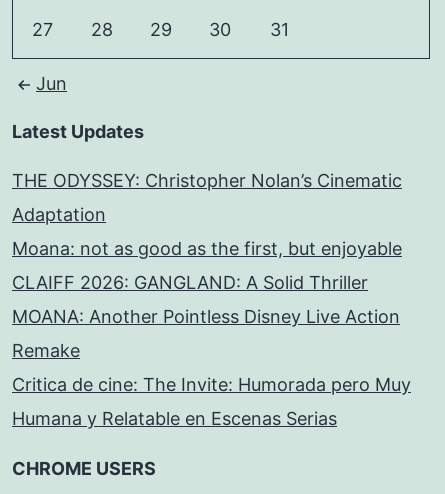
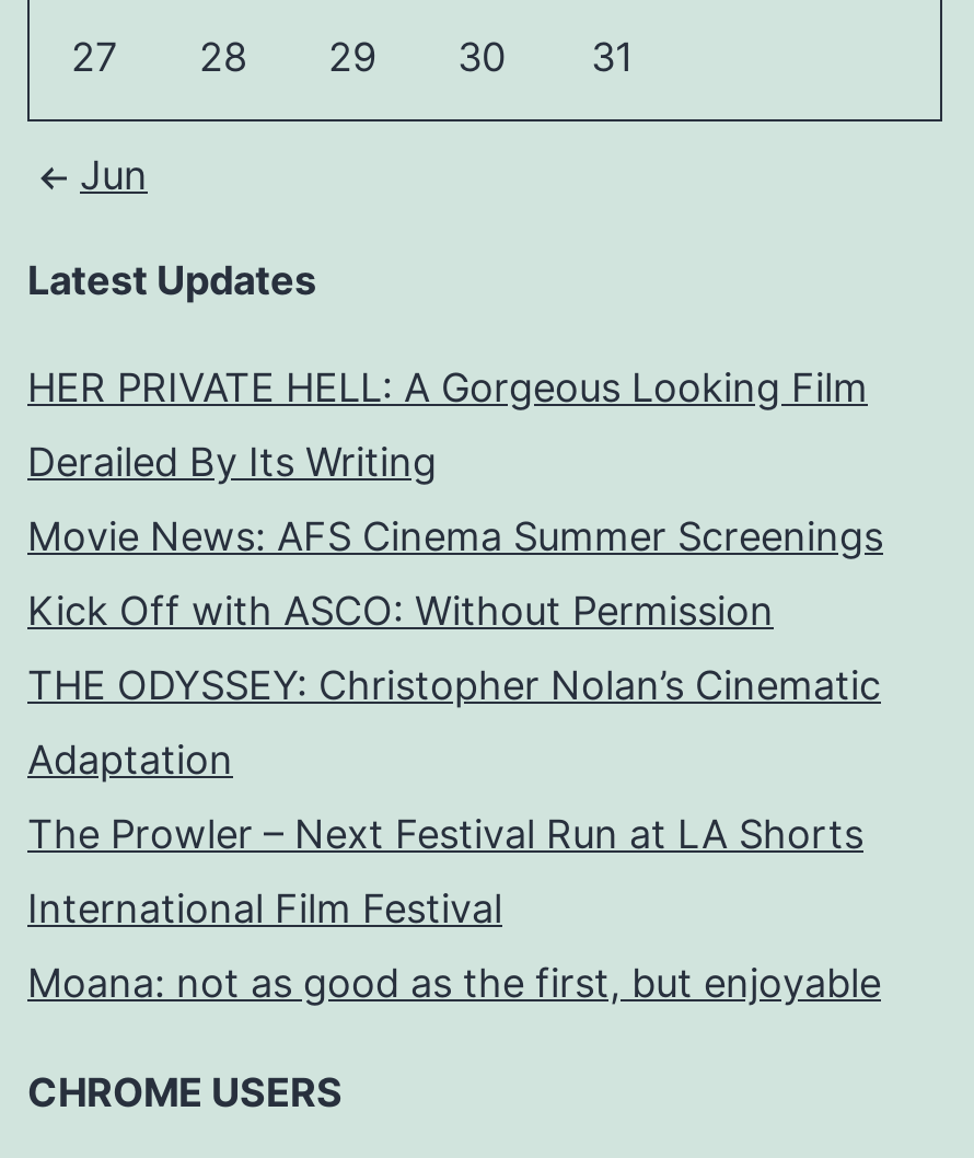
none -> [27,365,883,634] HER PRIVATE HELL: A Gorgeous Looking Film | Derailed By Its Writing | Movie News: AFS Cinema Summer Screenings | Kick Off with ASCO: Without Permission
moved [12,170,402,225] -> [27,662,881,783]: THE ODYSSEY: Christopher Nolan’s Cinematic | Adaptation
none -> [27,811,863,932] The Prowler – Next Festival Run at LA Shorts | International Film Festival
moved [12,238,402,259] -> [27,960,881,1006]: Moana: not as good as the first, but enjoyable
[12,272,411,429] CLAIFF 2026: GANGLAND: A Solid Thriller | MOANA: Another Pointless Disney Live Action | Remake | Critica de cine: The Invite: Humorada pero Muy | Humana y Relatable en Escenas Serias -> none

